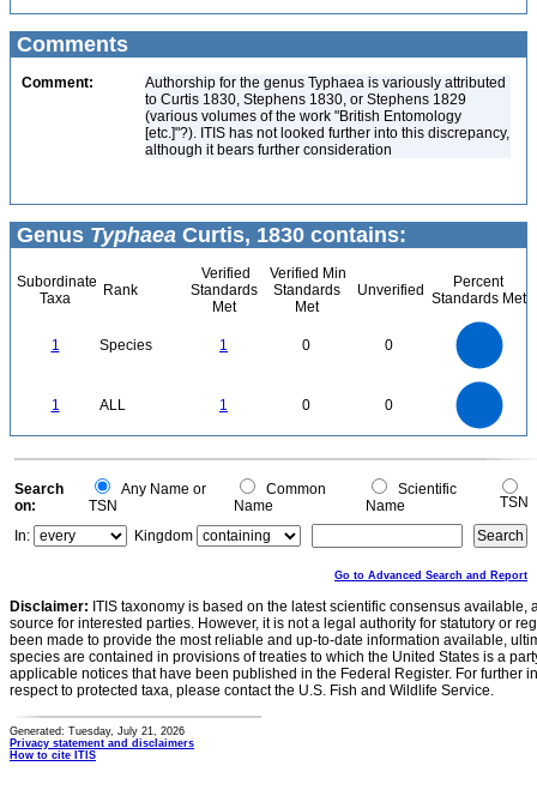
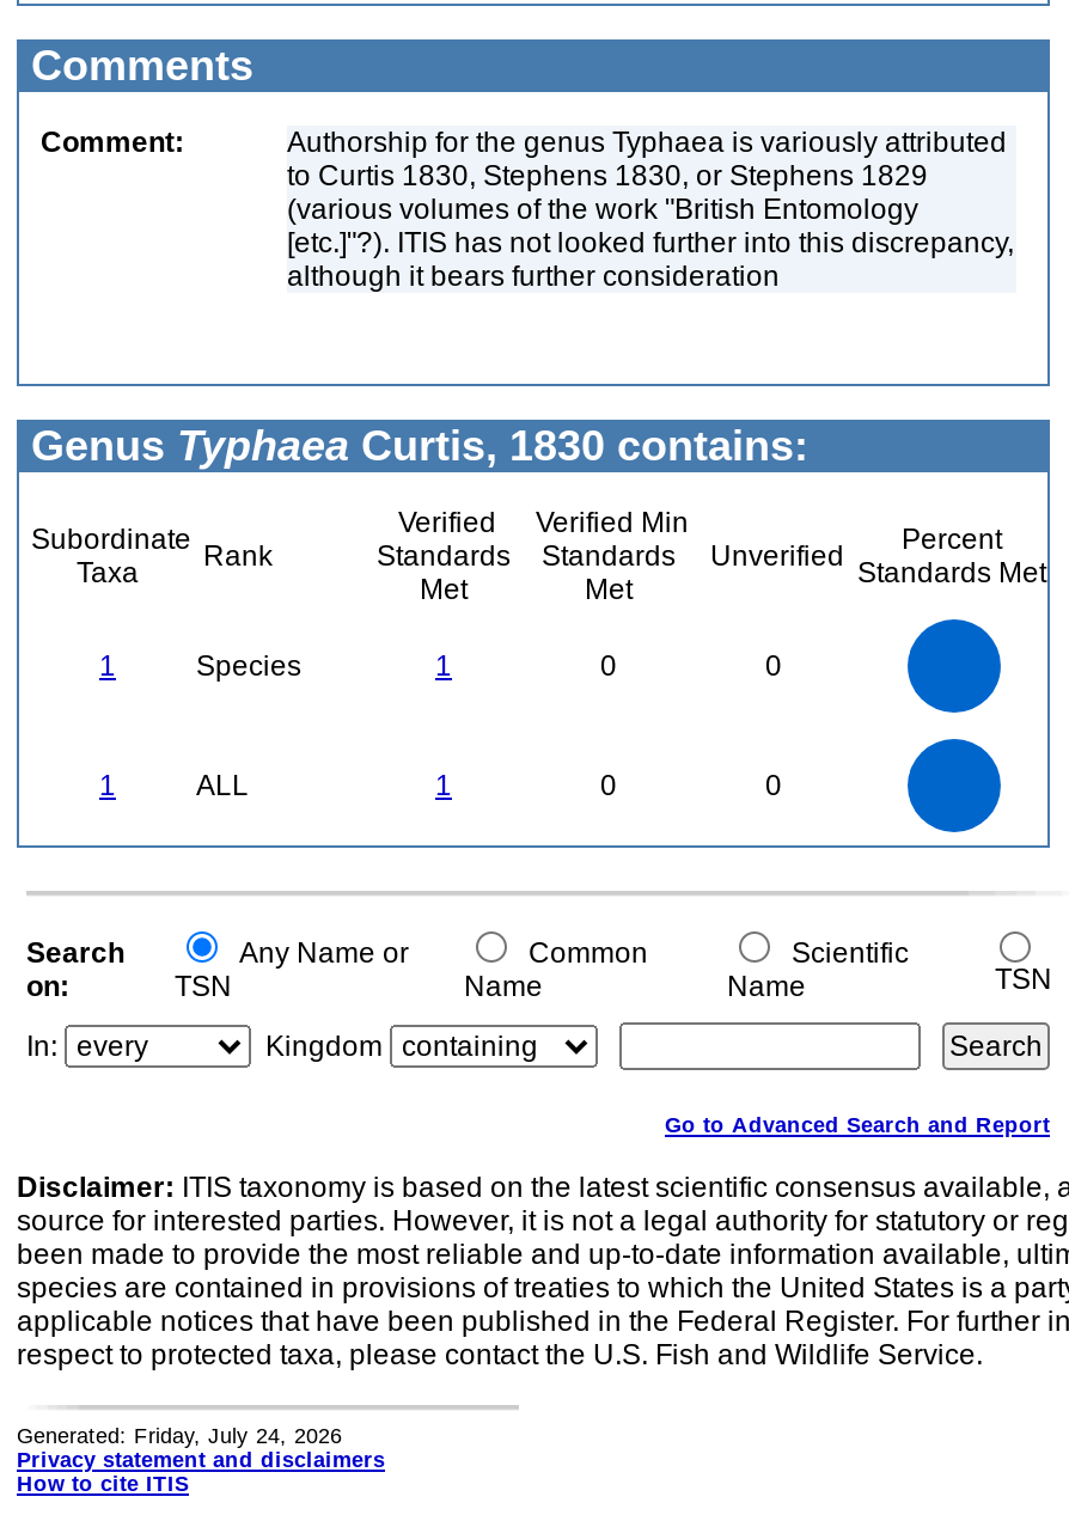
[10,725,185,737] Generated: Tuesday, July 21, 2026 -> [17,1424,342,1448] Generated: Friday, July 24, 2026

